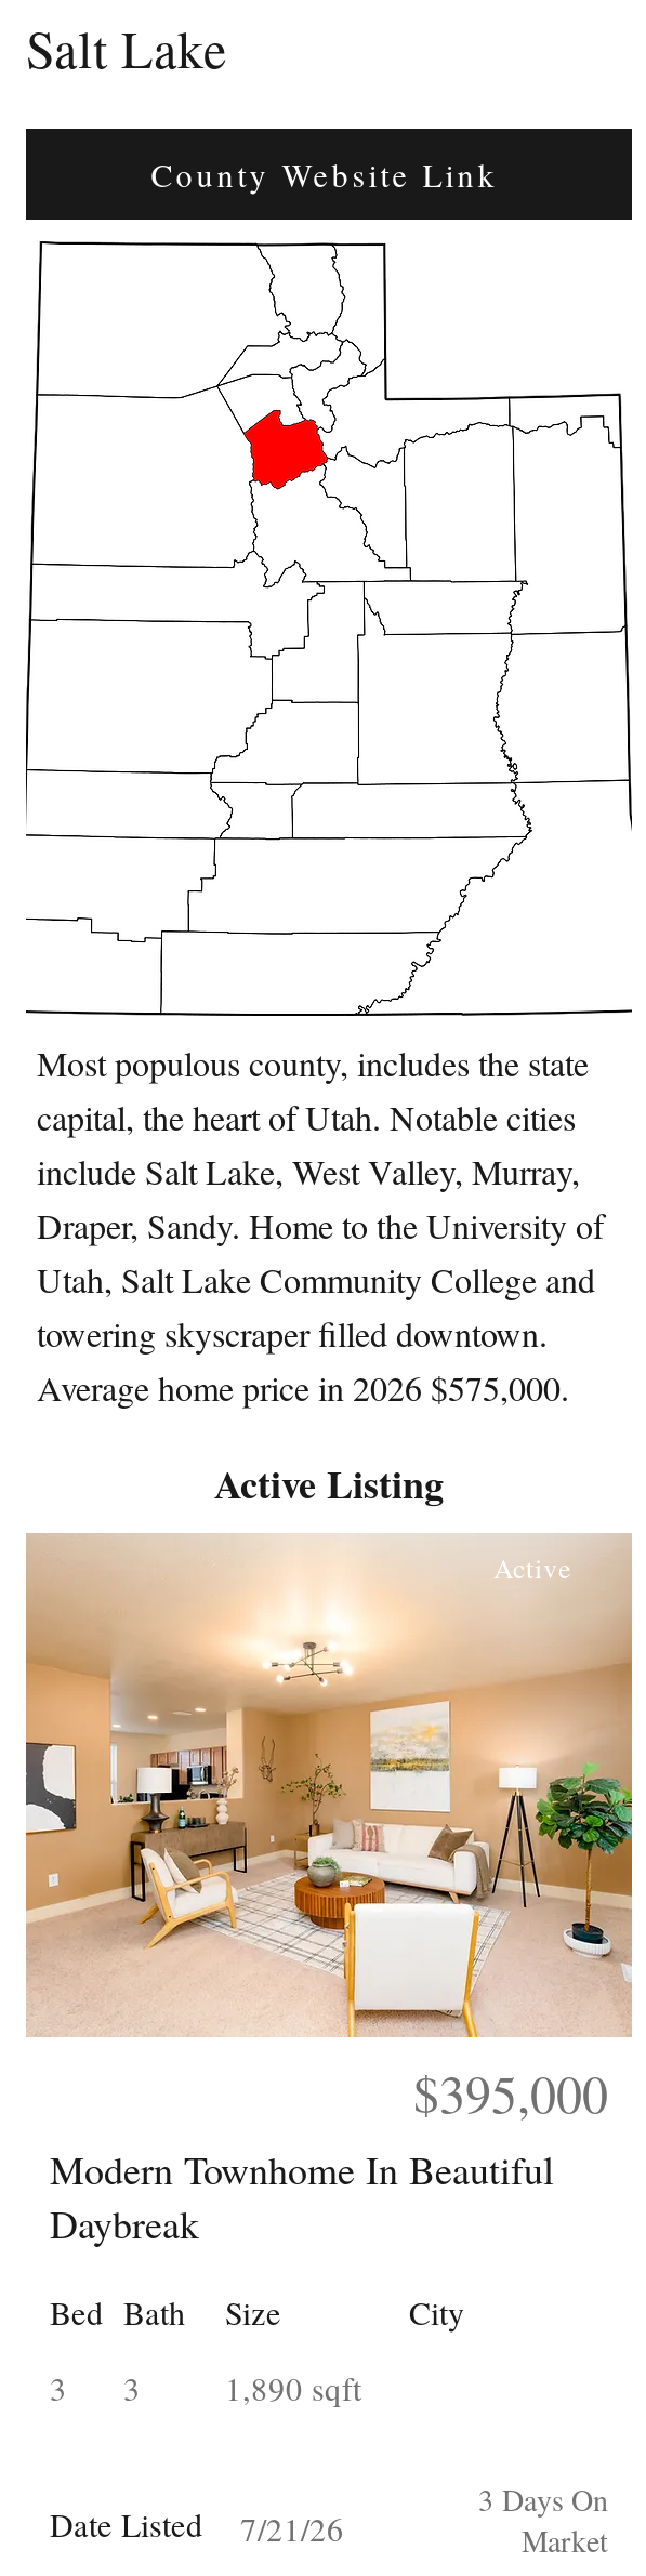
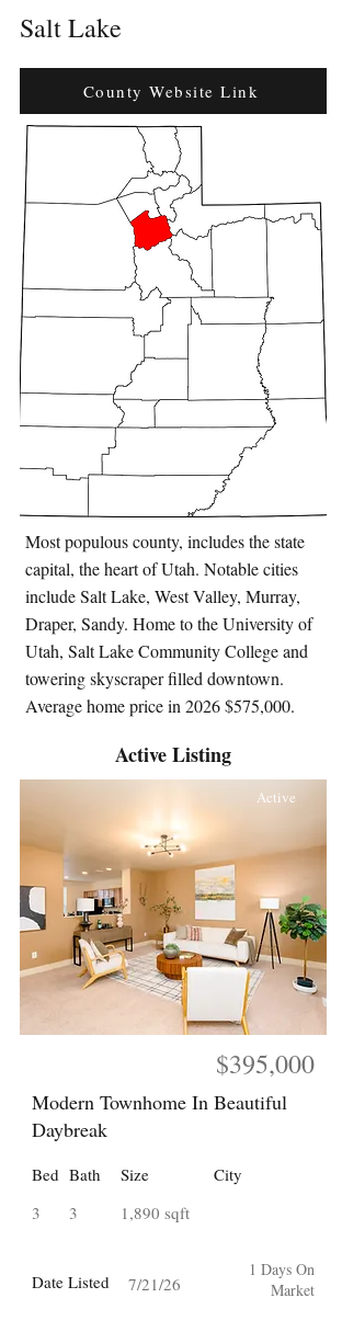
[478,2479,608,2520] 3 Days On -> [249,1259,315,1279] 1 Days On

